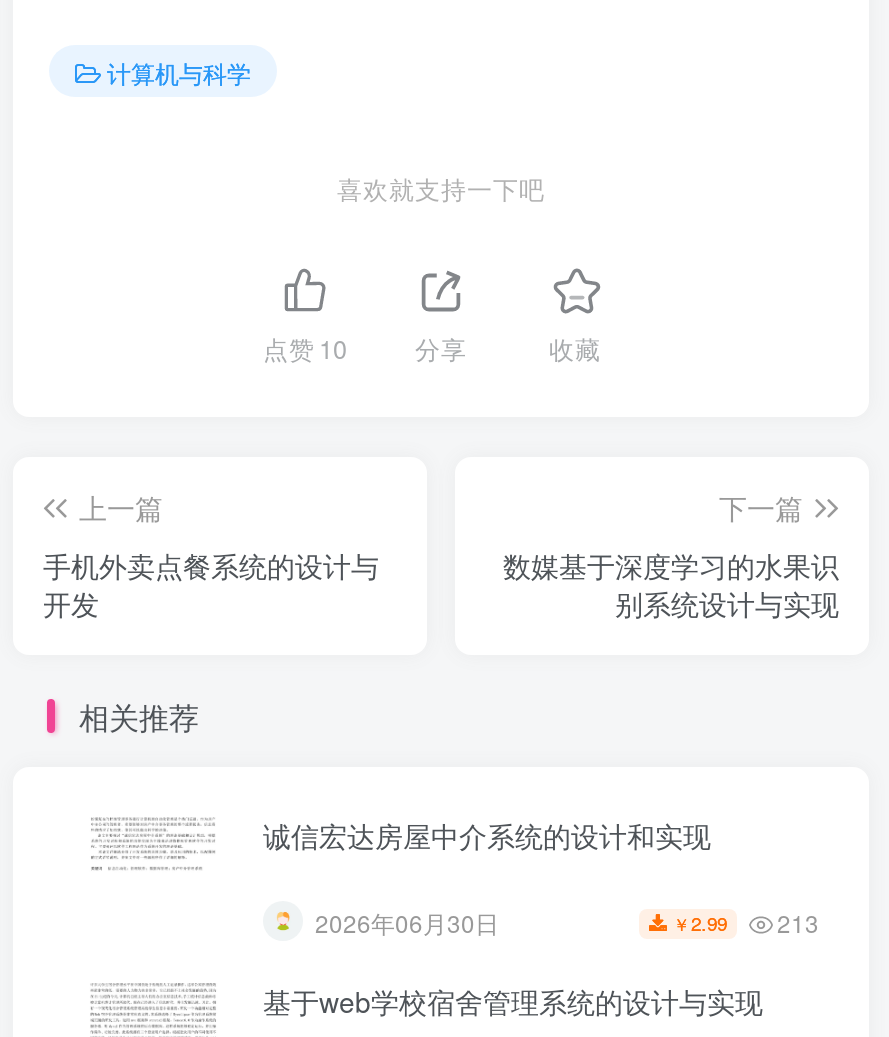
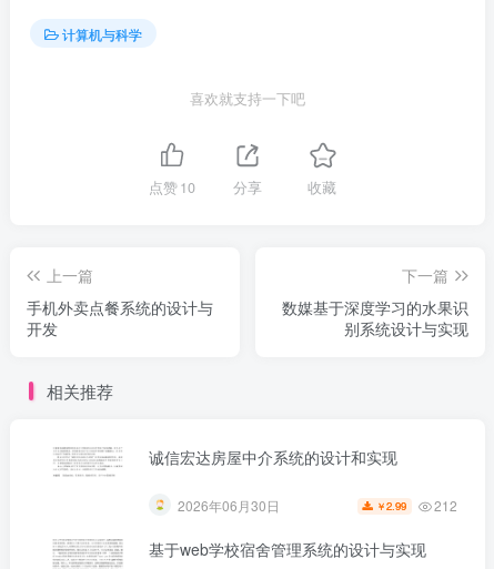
[673,905,819,939] ￥2.99 213 -> [376,496,457,515] ￥2.99 212

